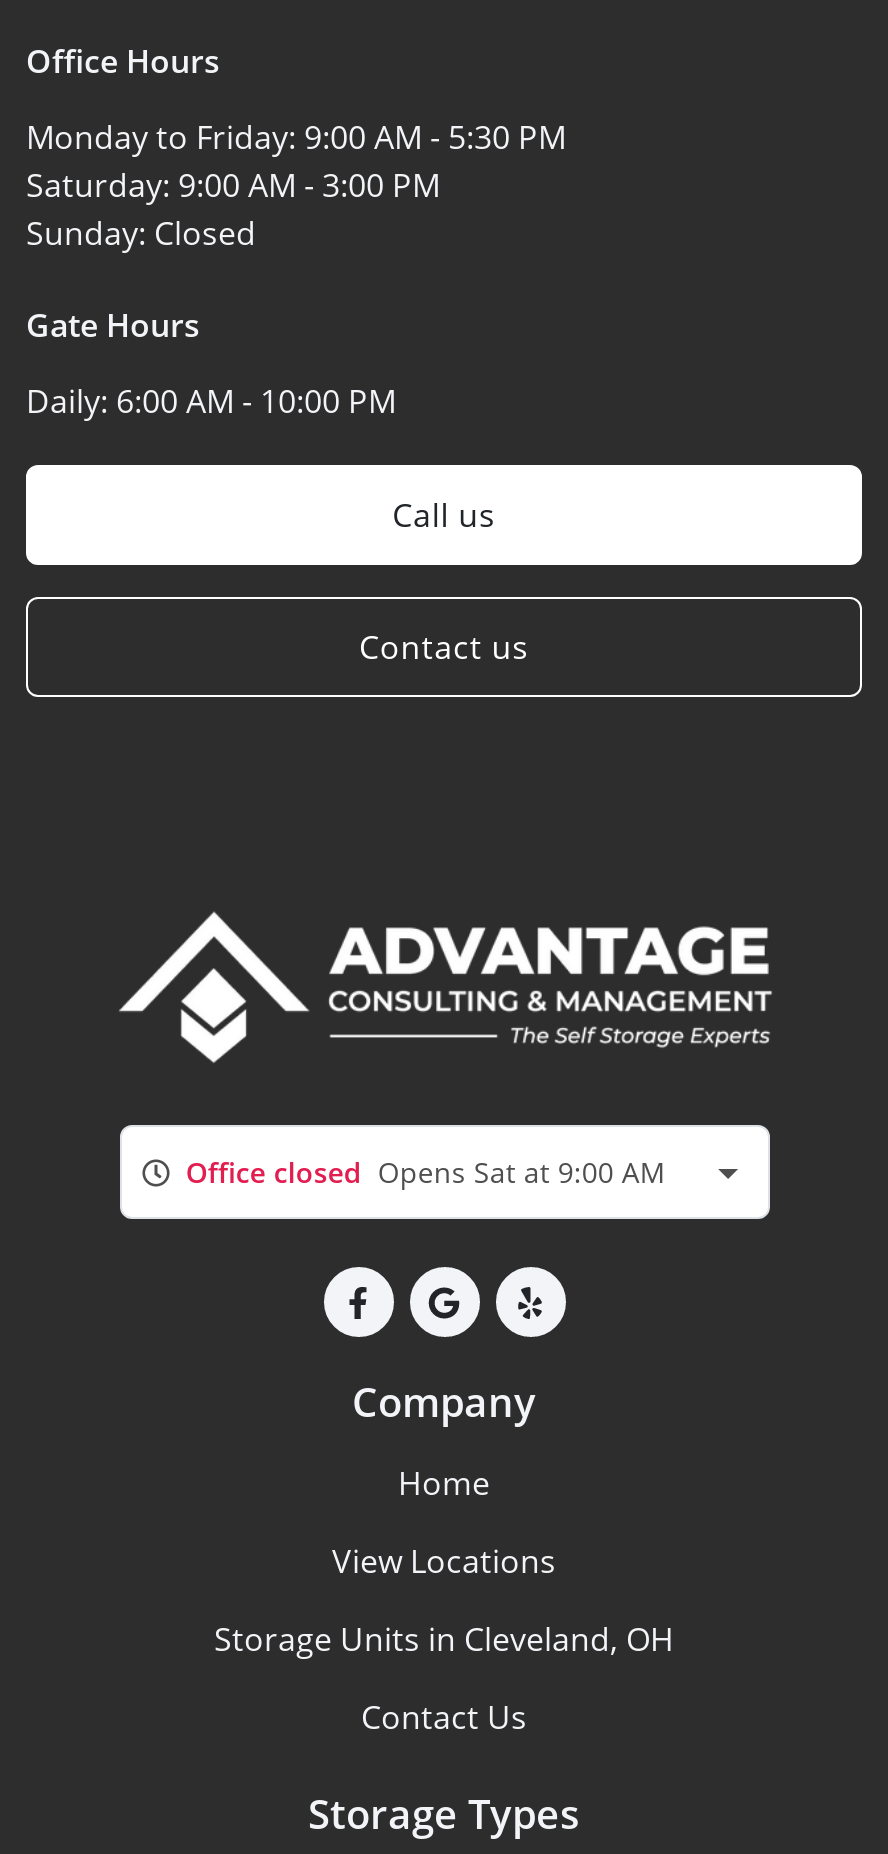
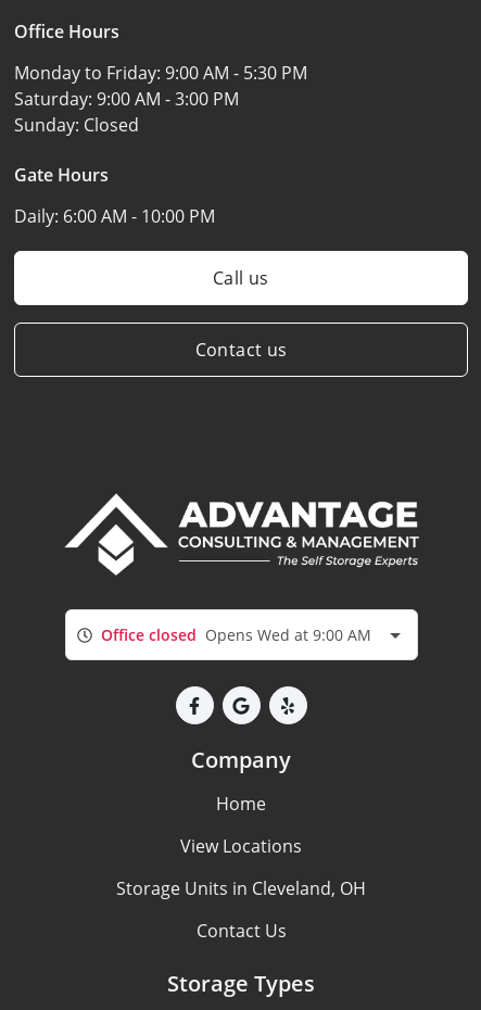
[186,1153,666,1191] Office closed Opens Sat at 9:00 AM -> [101,625,371,645] Office closed Opens Wed at 9:00 AM

